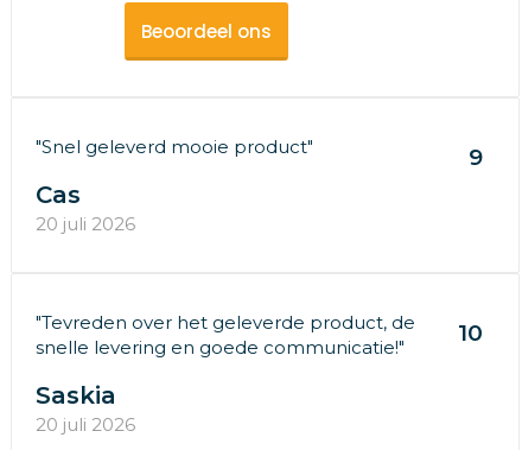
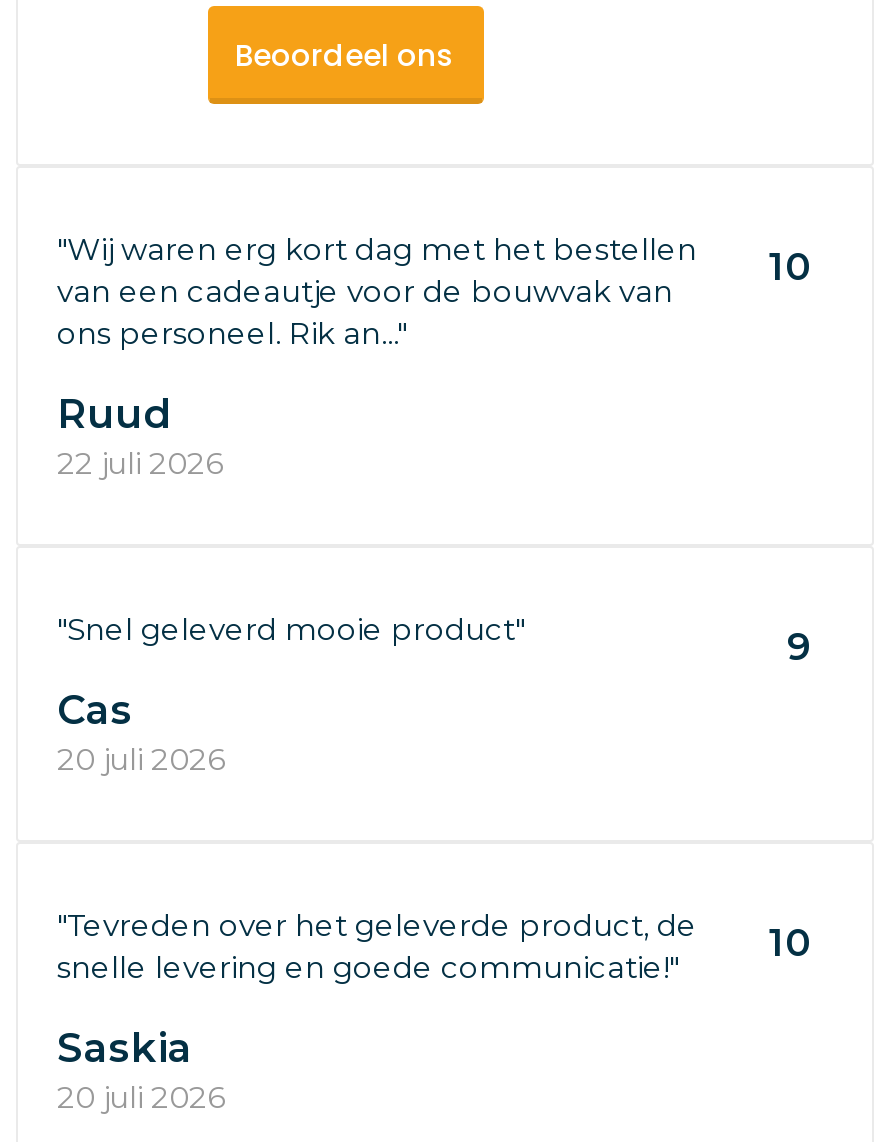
none -> [57,230,697,352] "Wij waren erg kort dag met het bestellen | van een cadeautje voor de bouwvak van | ons personeel. Rik an..."
none -> [57,244,811,482] 10 | Ruud | 22 juli 2026

